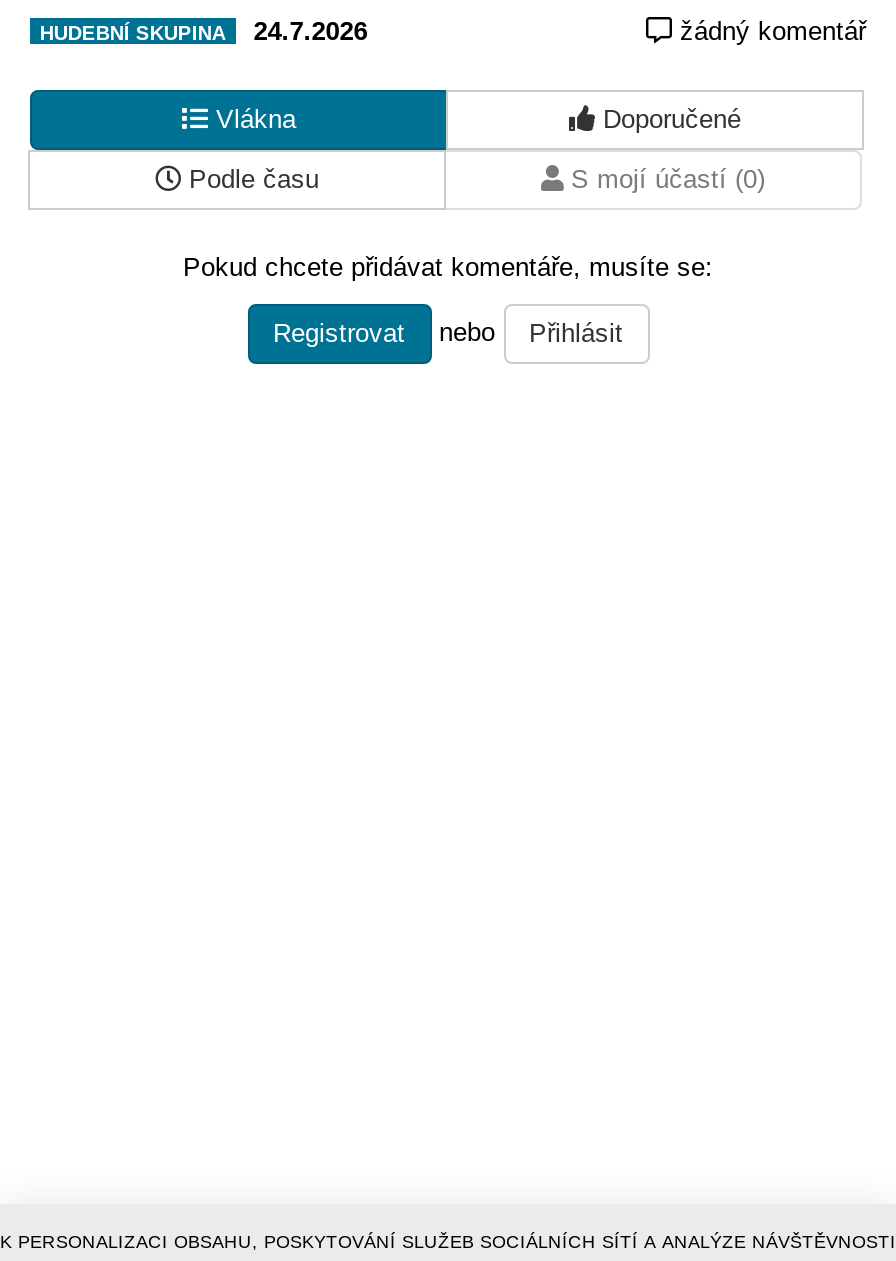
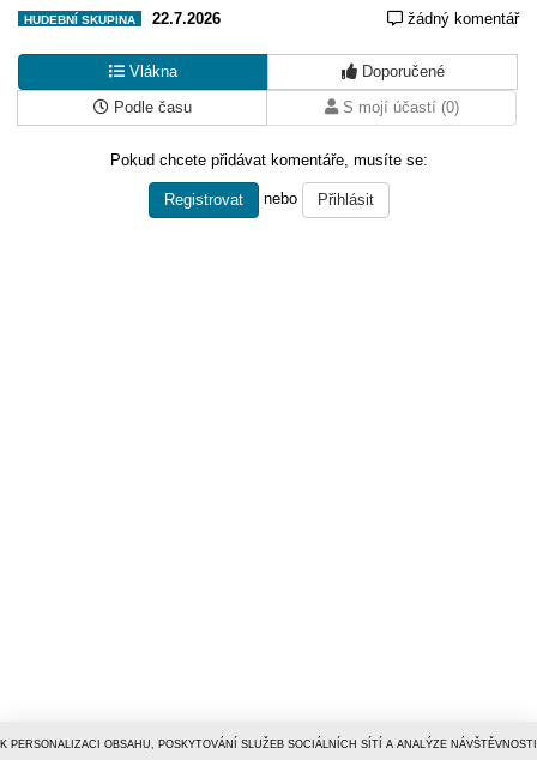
[40,16,368,46] HUDEBNÍ SKUPINA 24.7.2026 -> [24,10,220,28] HUDEBNÍ SKUPINA 22.7.2026

